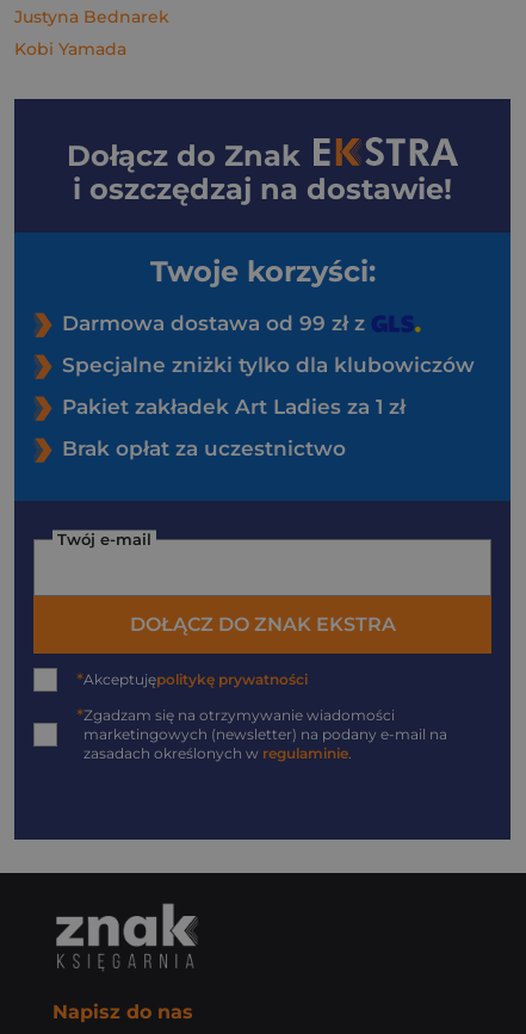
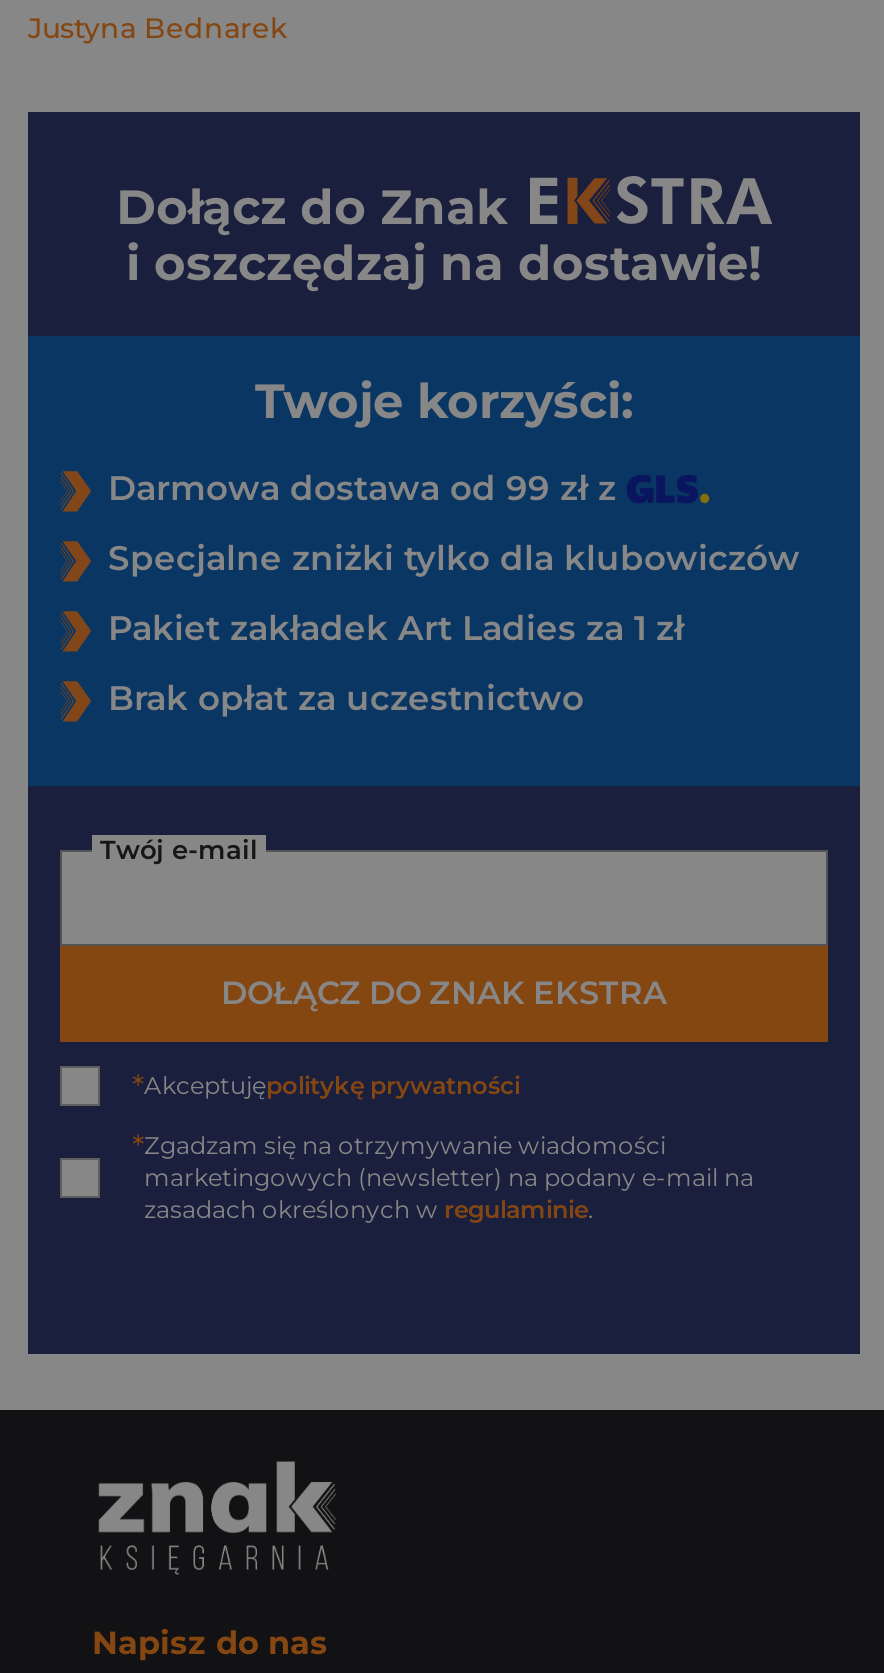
[14,38,126,59] Kobi Yamada -> none

